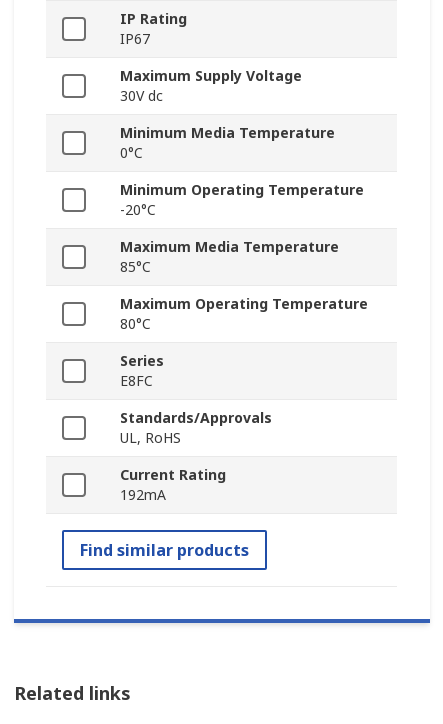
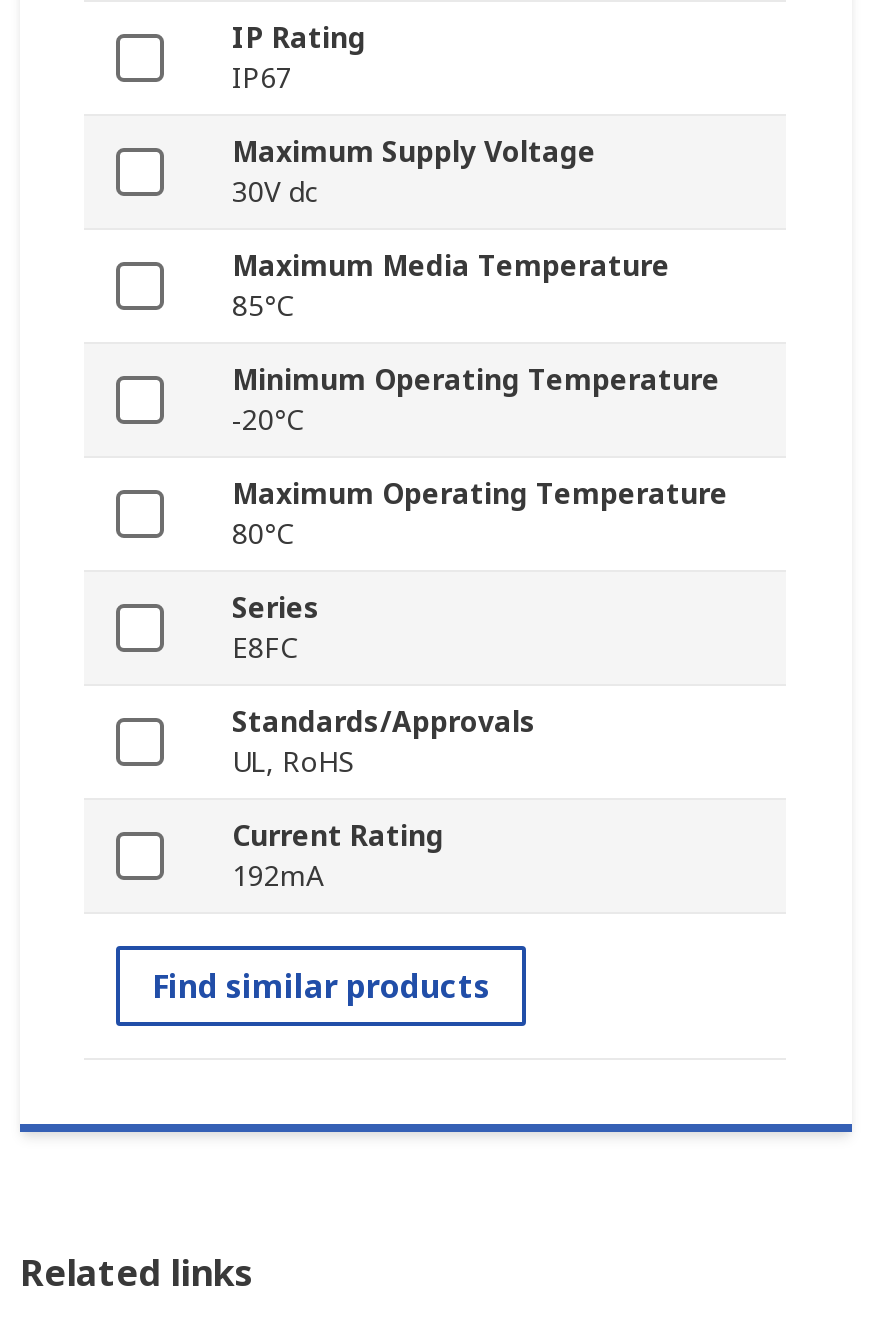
[120,123,335,162] Minimum Media Temperature | 0°C -> none
moved [120,237,339,276] -> [232,247,670,325]: Maximum Media Temperature | 85°C

